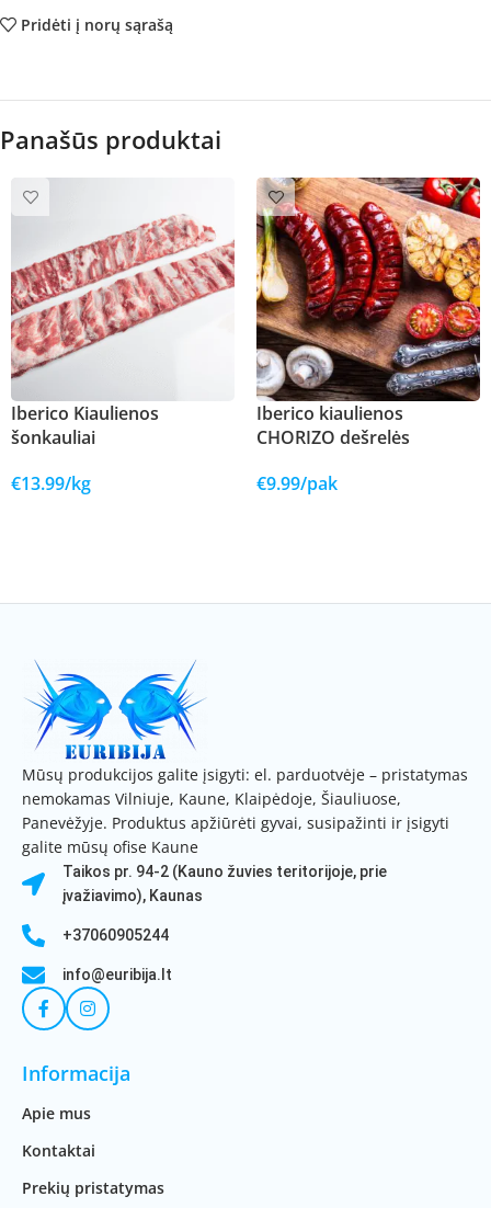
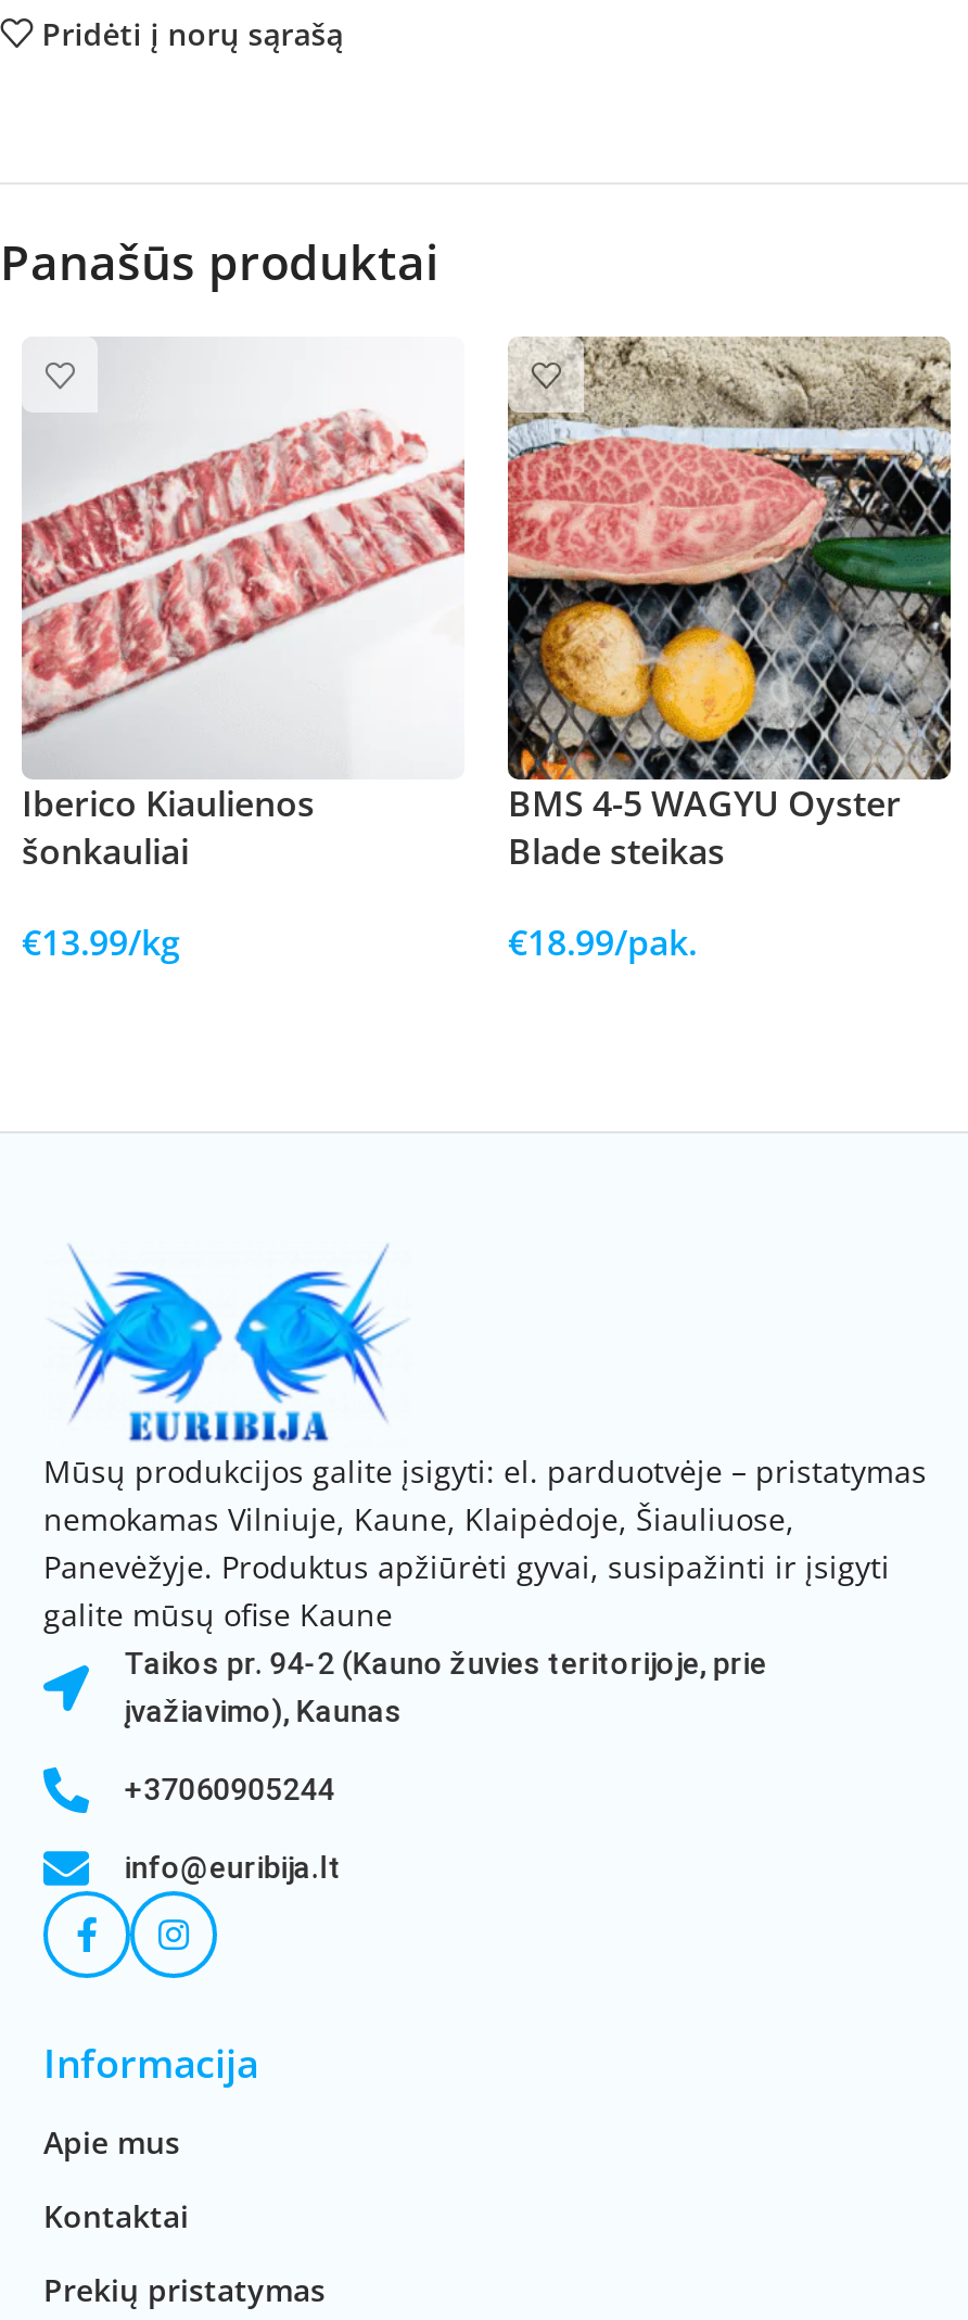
[255,176,481,449] [image] | Iberico kiaulienos | CHORIZO dešrelės -> [506,337,953,875] [image] | BMS 4-5 WAGYU Oyster | Blade steikas
[256,471,338,495] €9.99/pak -> [508,918,697,966] €18.99/pak.

